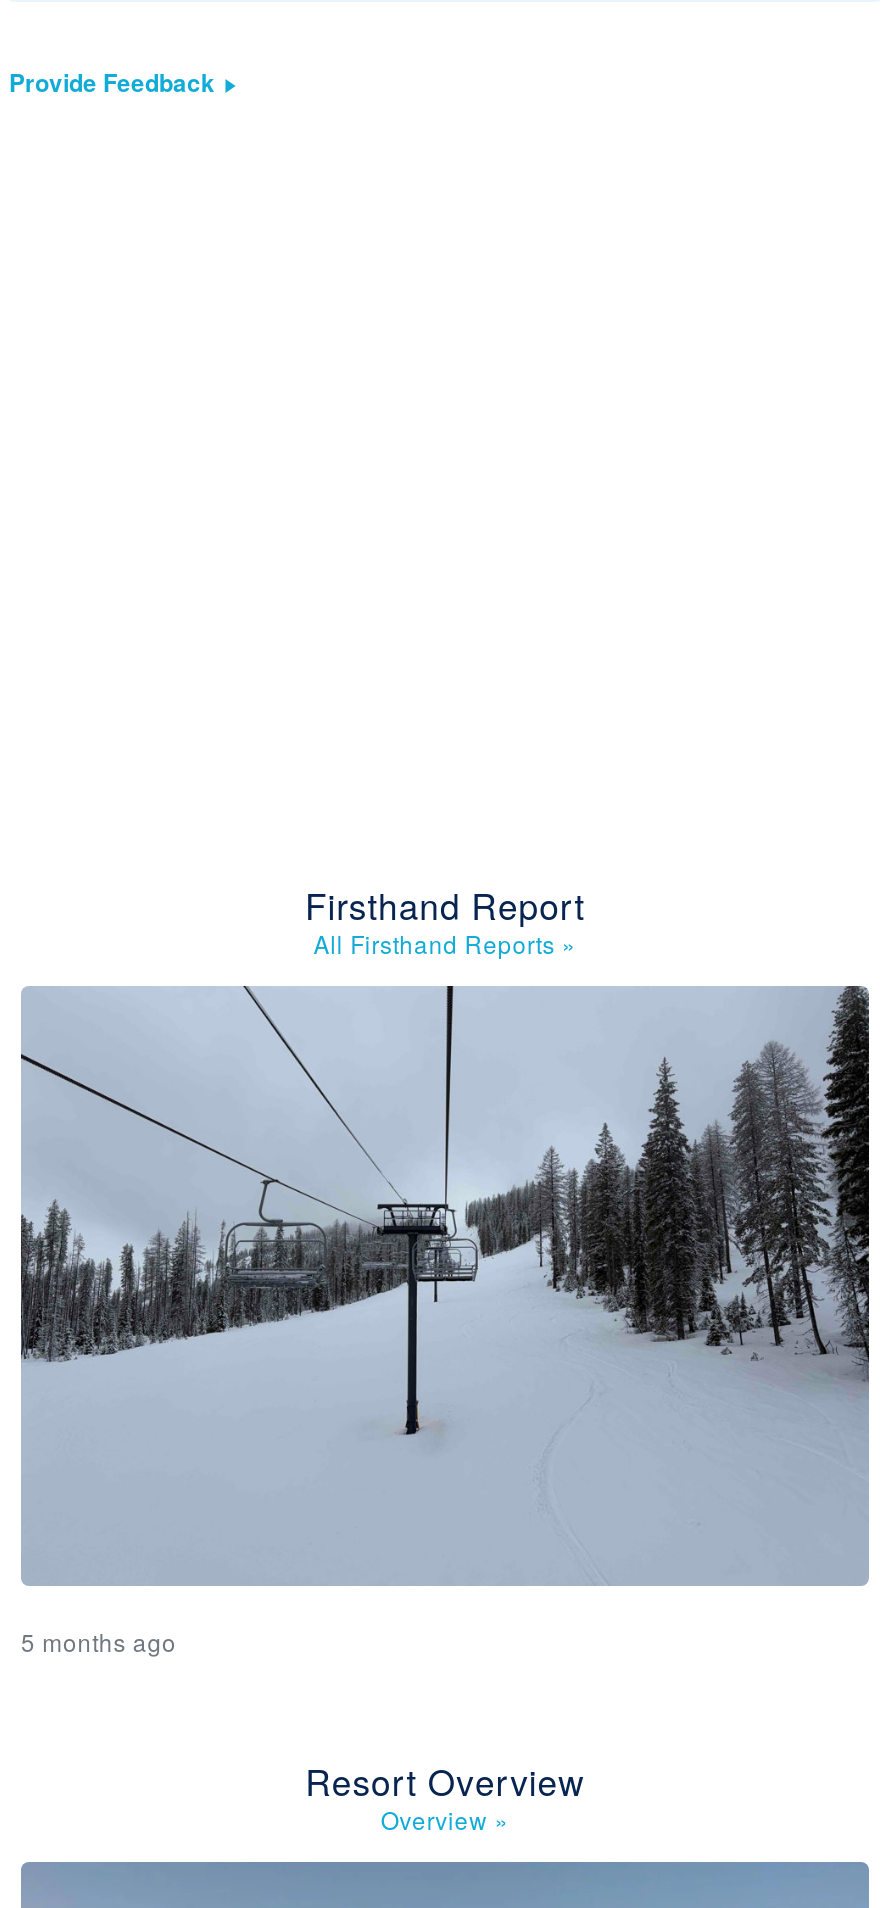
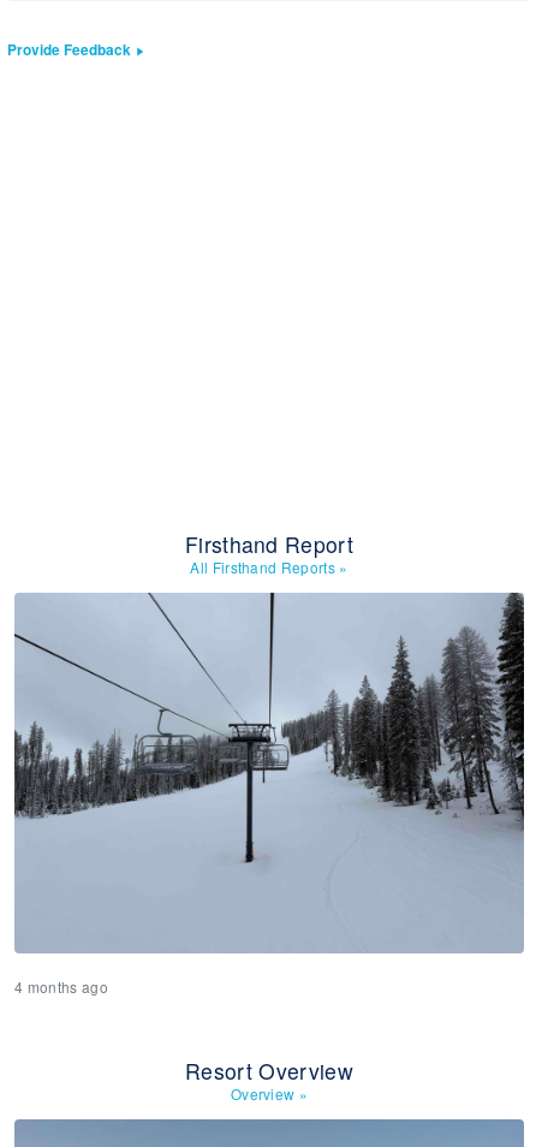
[21,1624,177,1658] 5 months ago -> [14,976,108,997] 4 months ago

